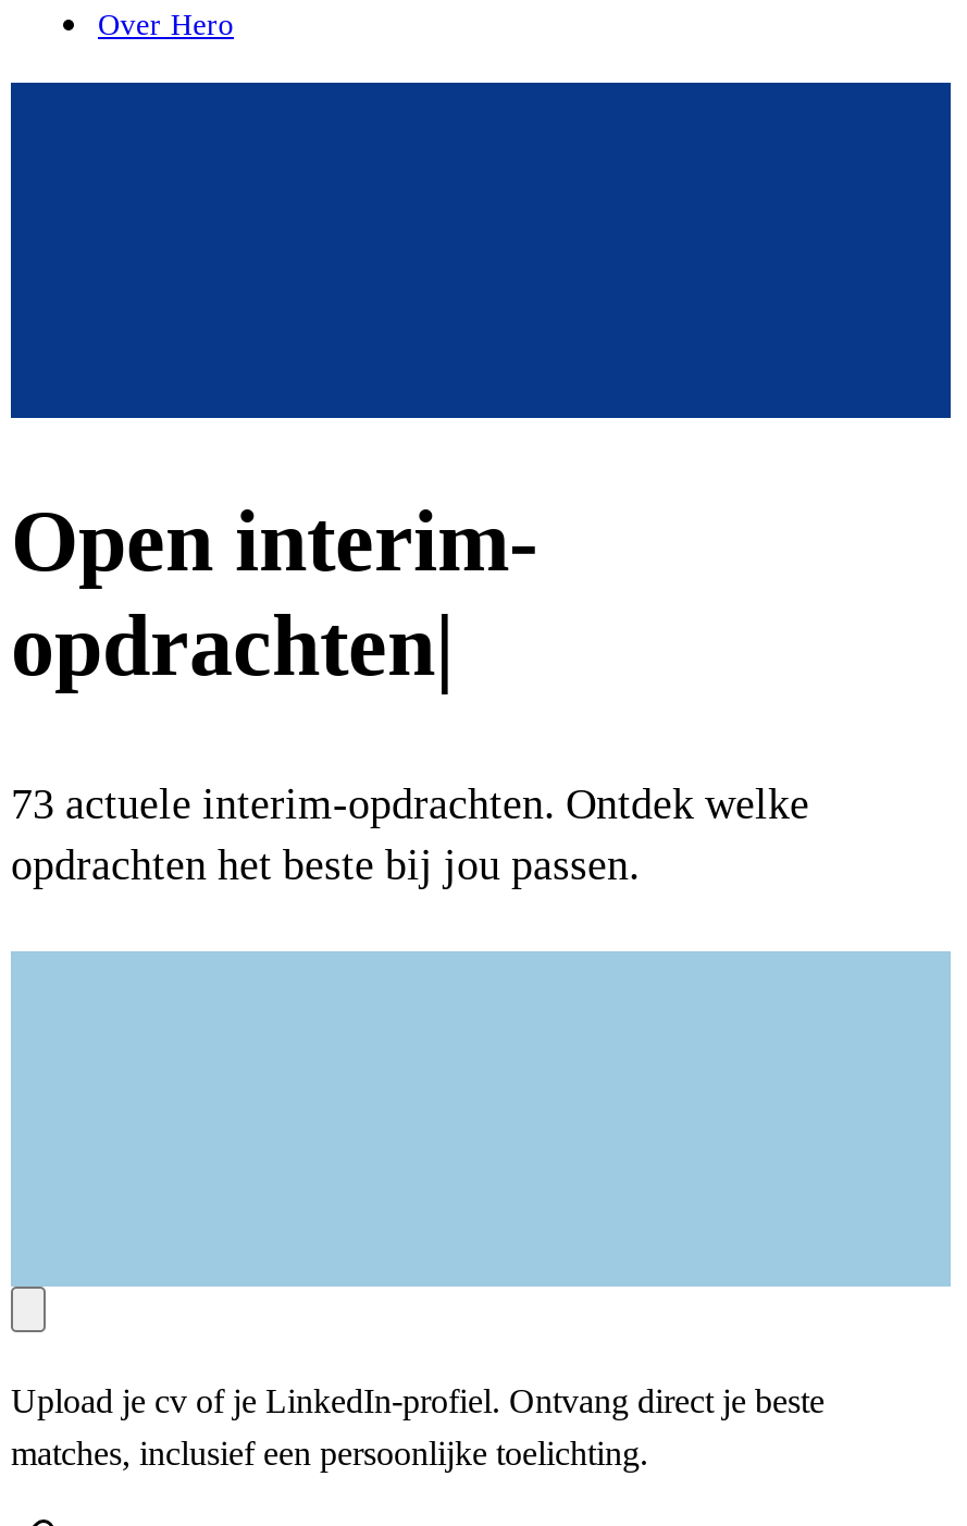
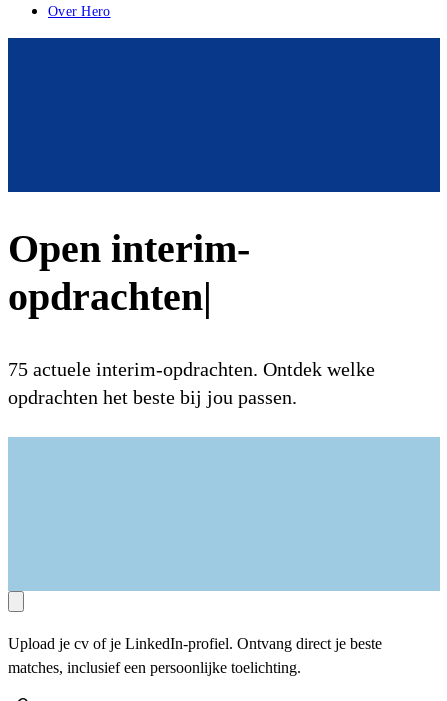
[11,779,809,827] 73 actuele interim-opdrachten. Ontdek welke -> [8,358,375,380] 75 actuele interim-opdrachten. Ontdek welke

